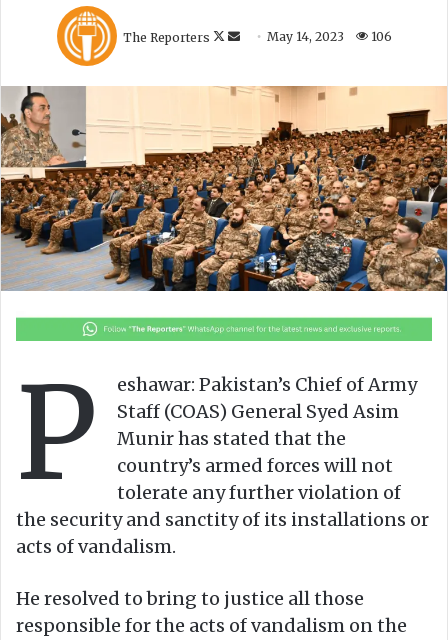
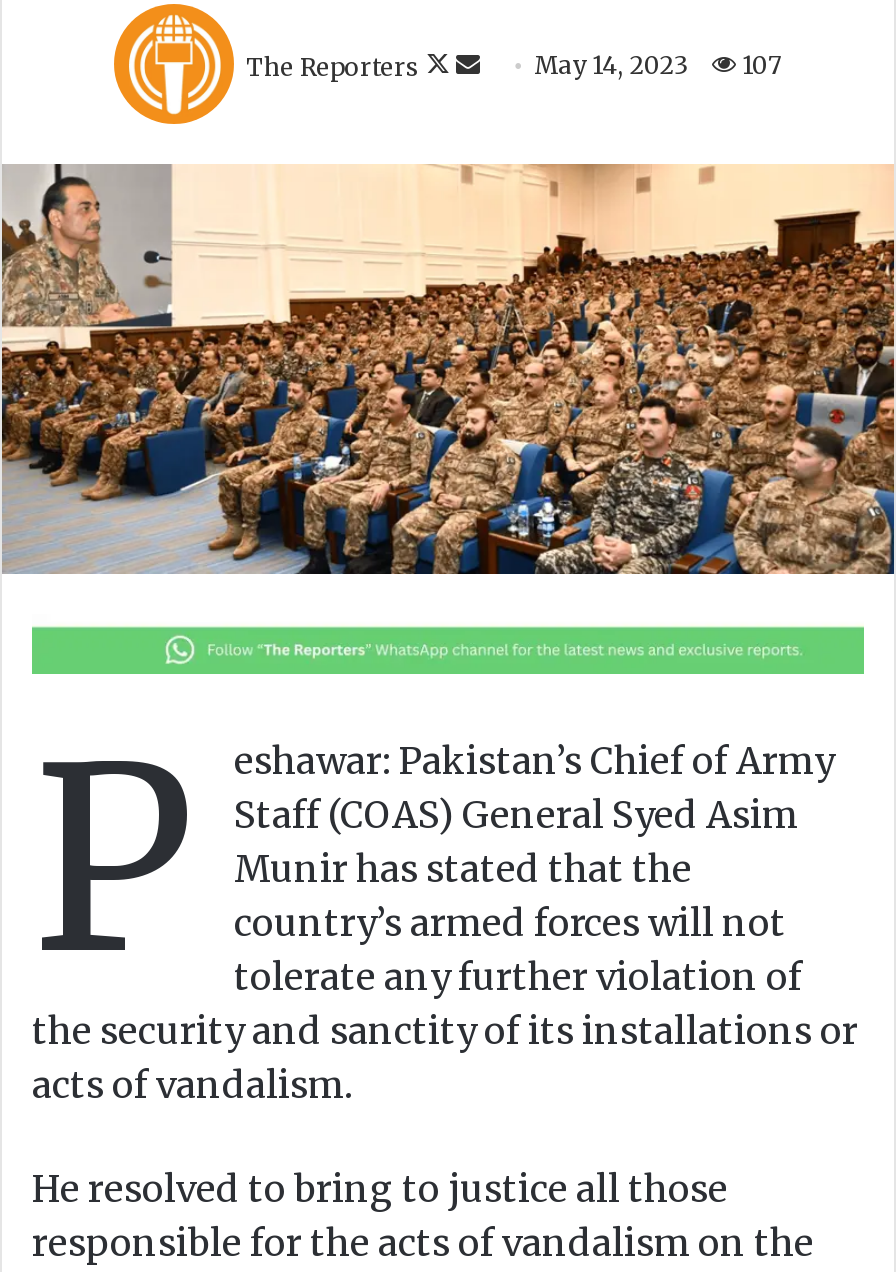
[266,29,391,44] May 14, 2023 106 -> [534,51,782,81] May 14, 2023 107

